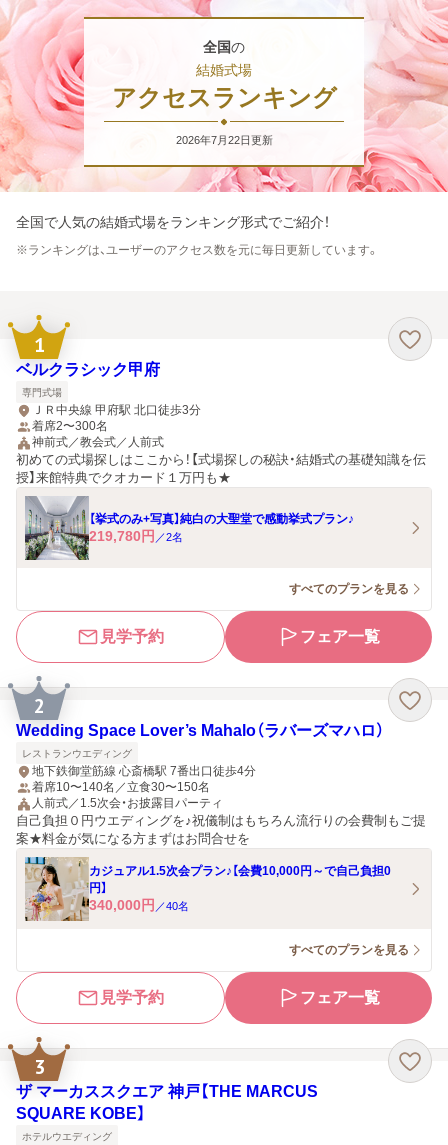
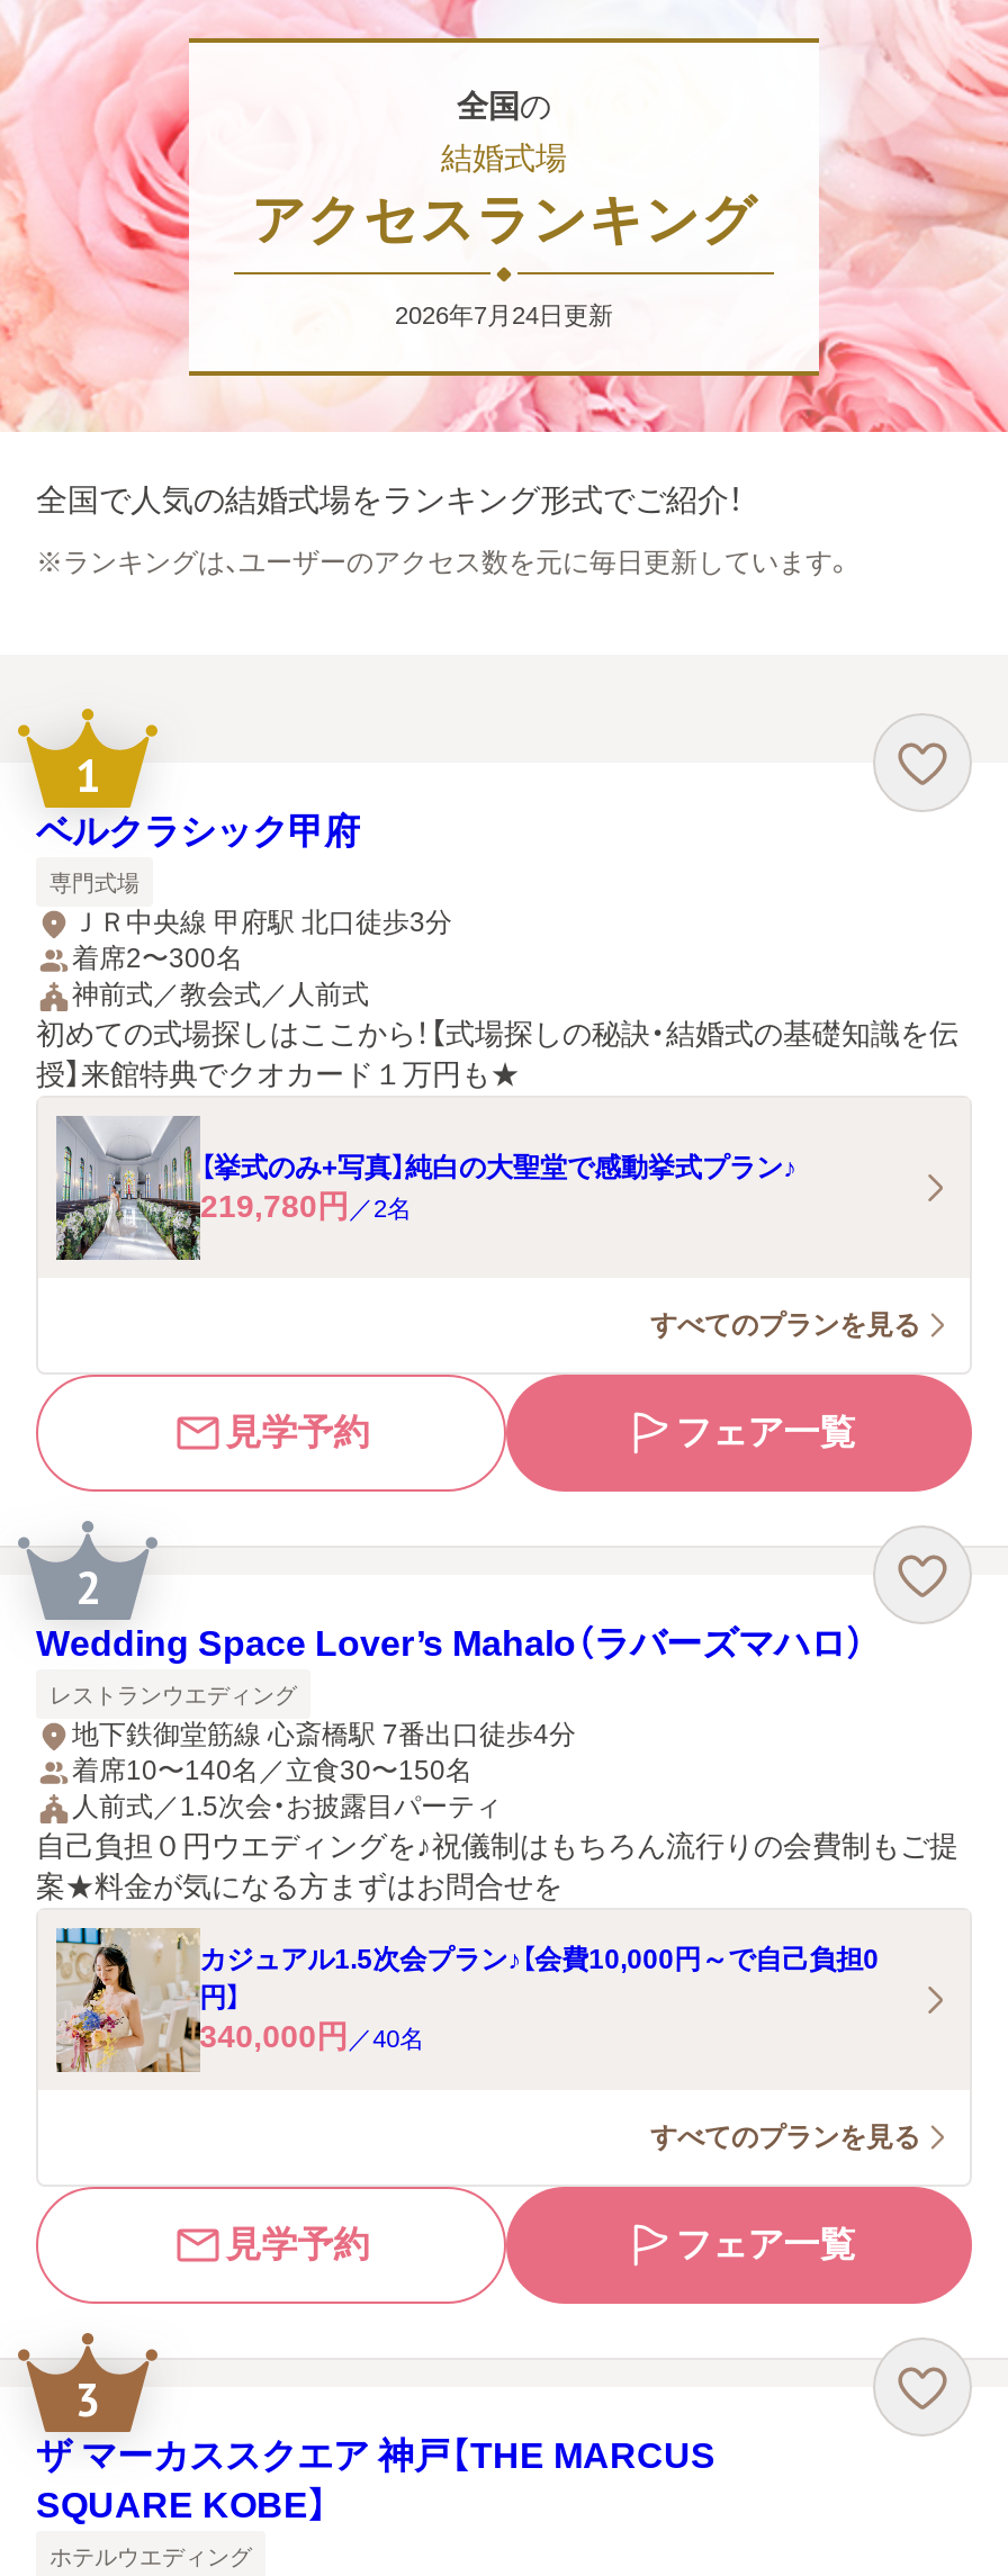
[175,133,272,145] 2026年7月22日更新 -> [395,300,613,327] 2026年7月24日更新

